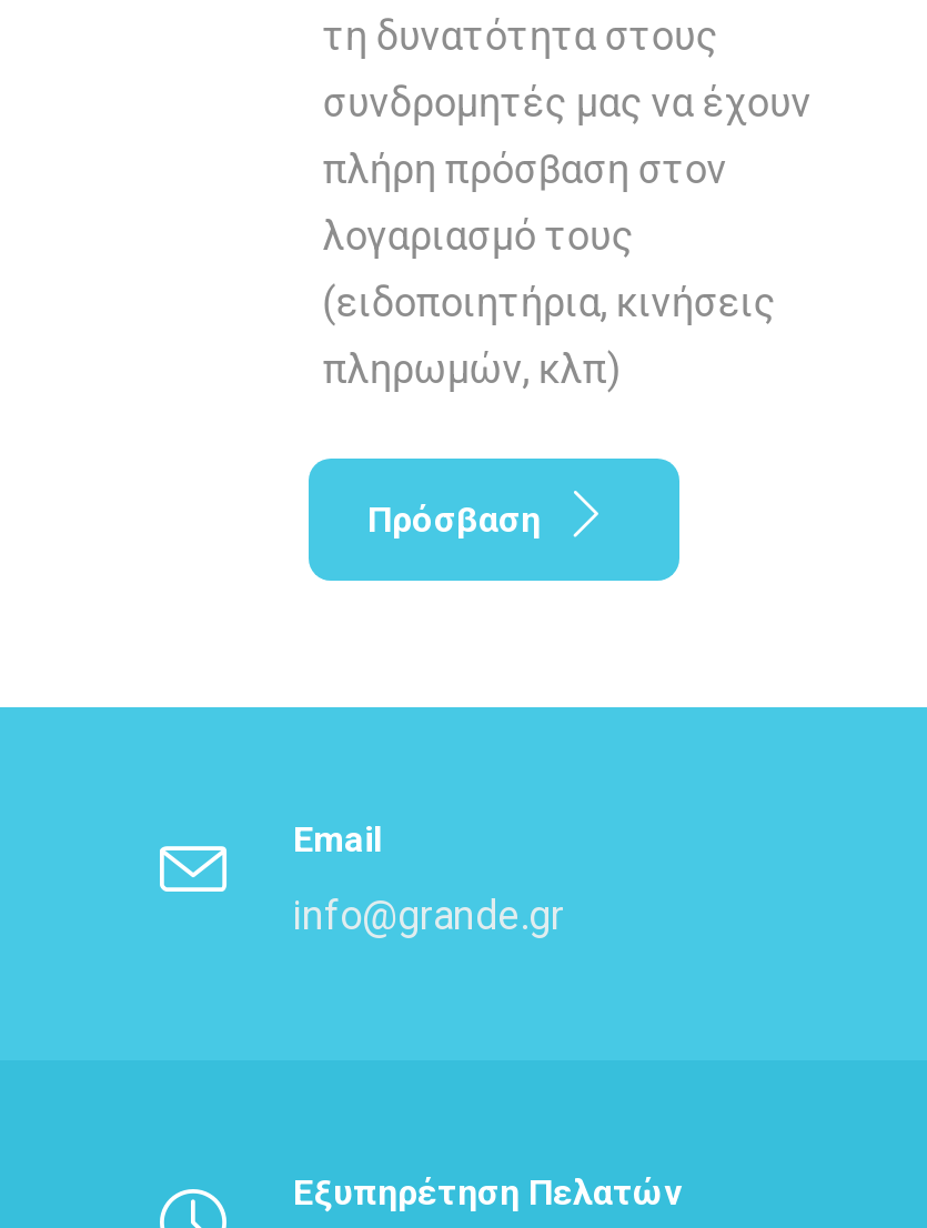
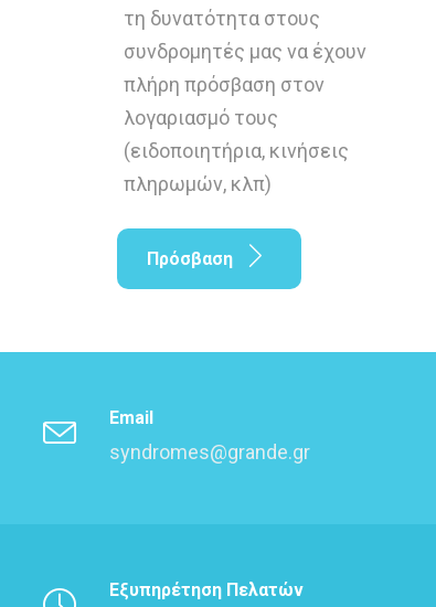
[293,893,564,940] info@grande.gr -> [109,440,310,464] syndromes@grande.gr

